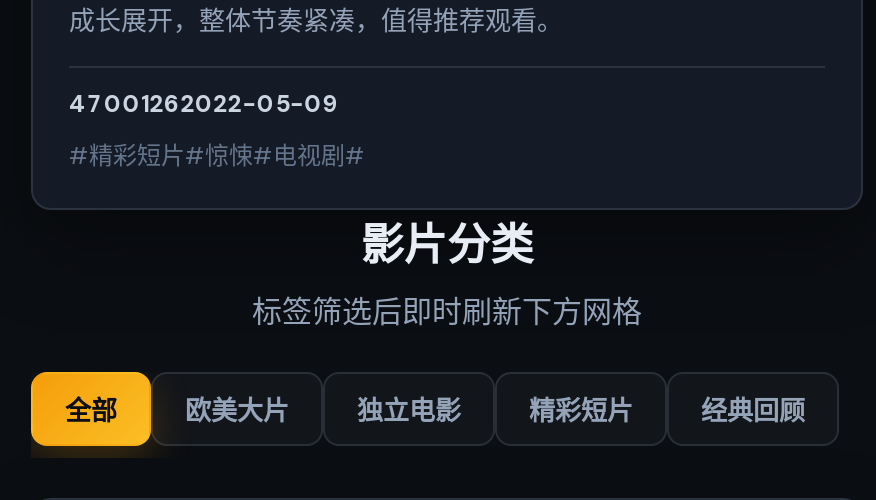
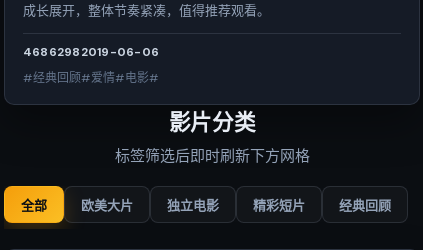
[69,89,339,121] 47001262022-05-09 -> [23,44,159,60] 46862982019-06-06
[69,141,365,173] #精彩短片#惊悚#电视剧# -> [23,70,159,86] #经典回顾#爱情#电影#

